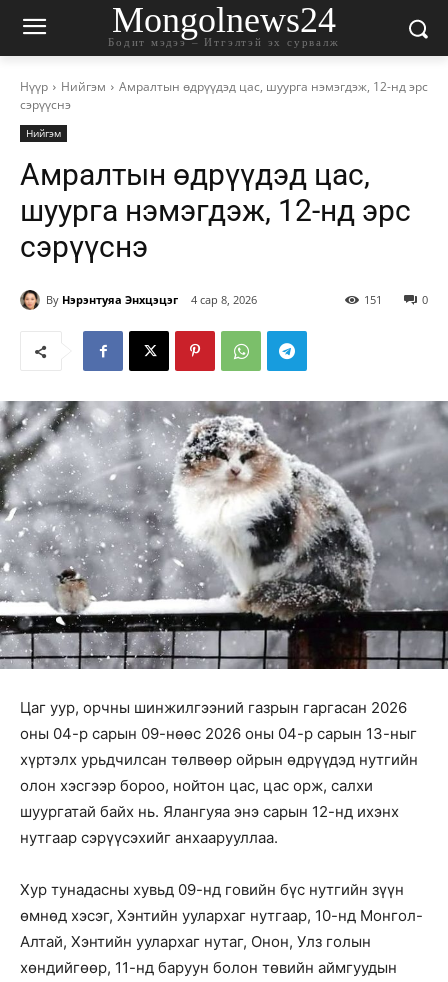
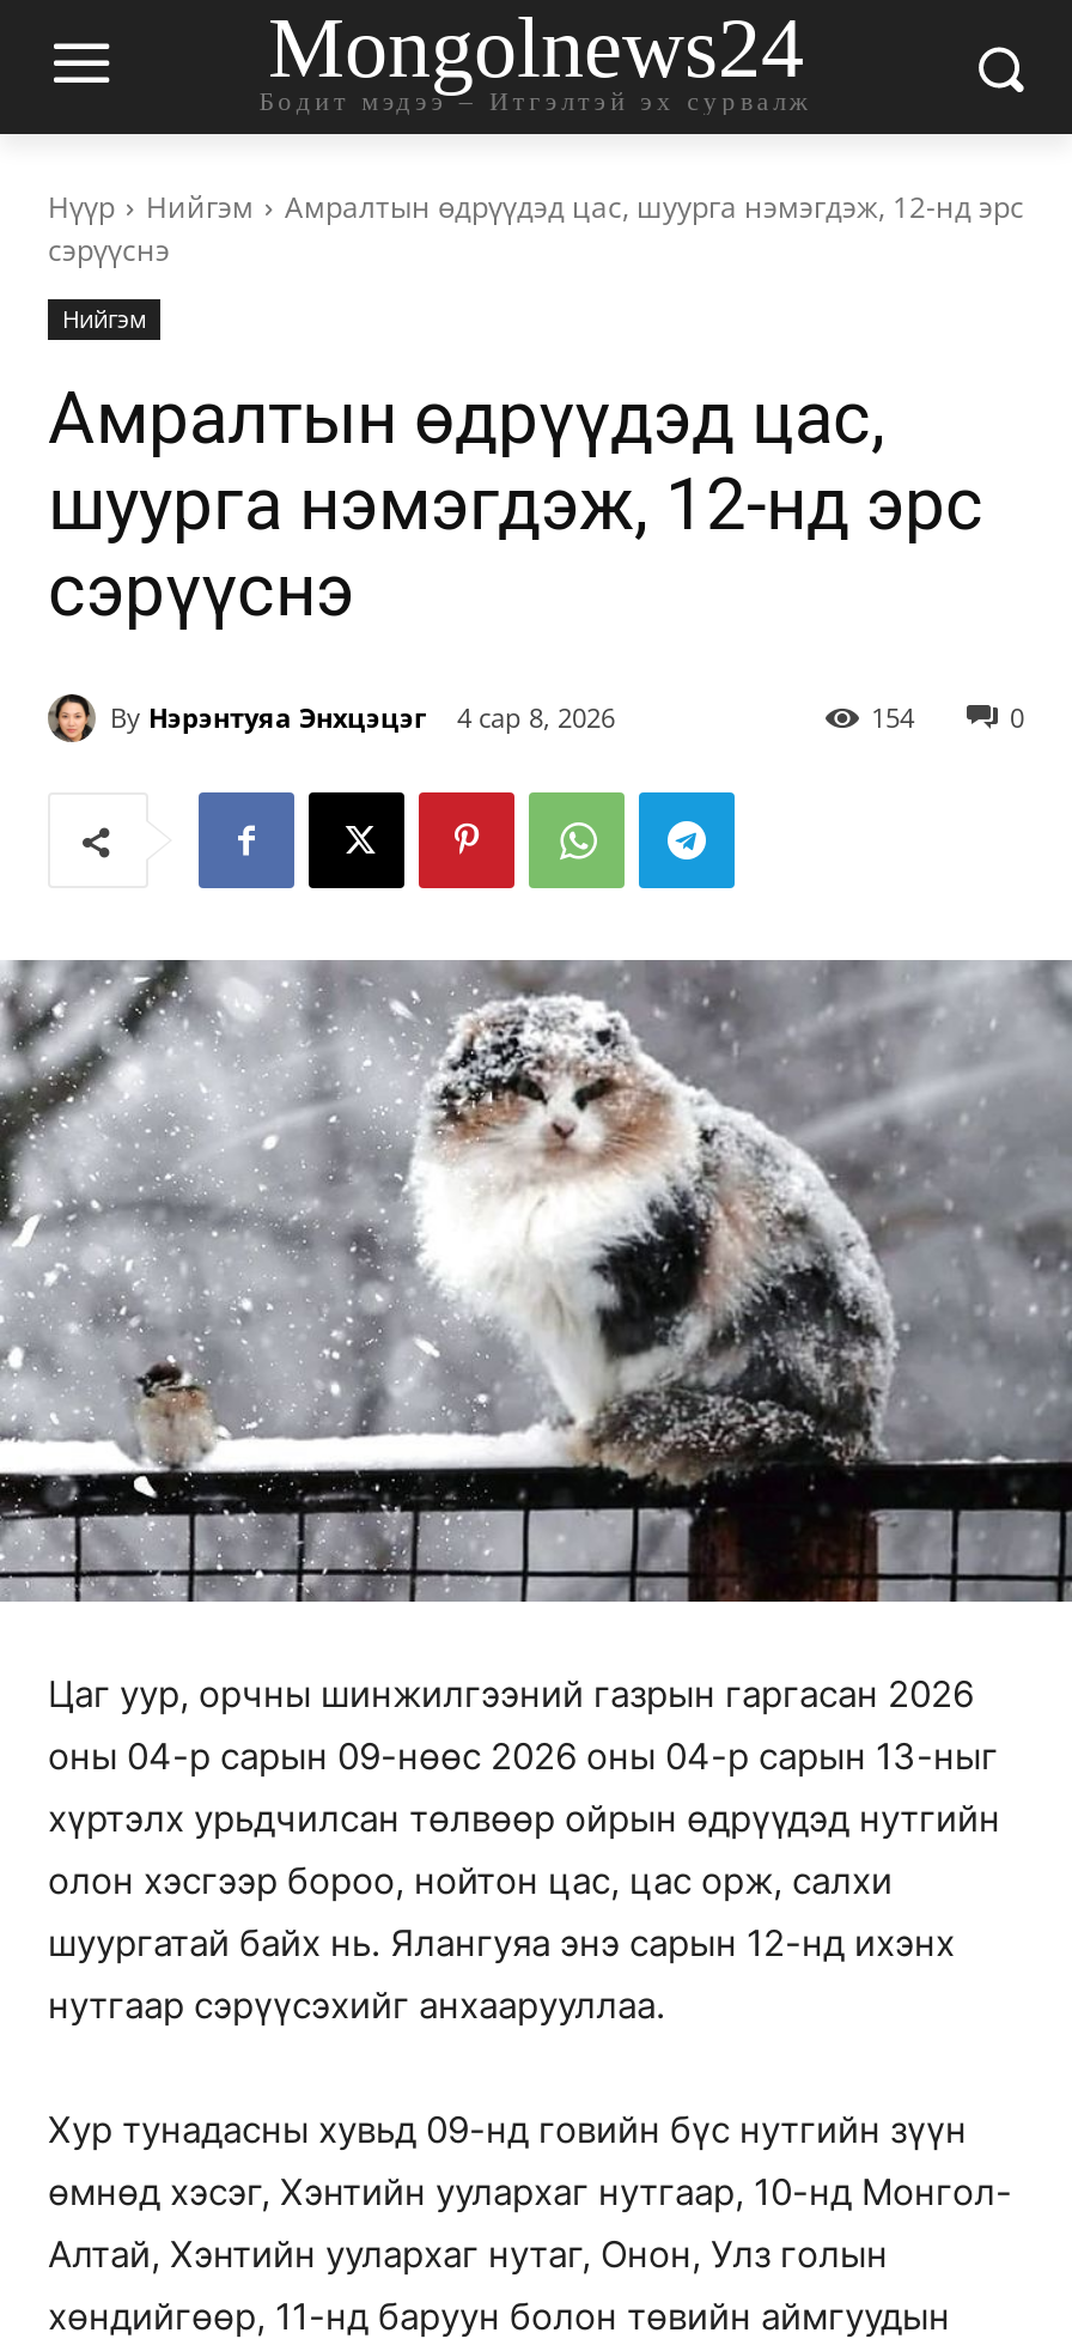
[364,292,382,307] 151 -> [871,699,914,735] 154

